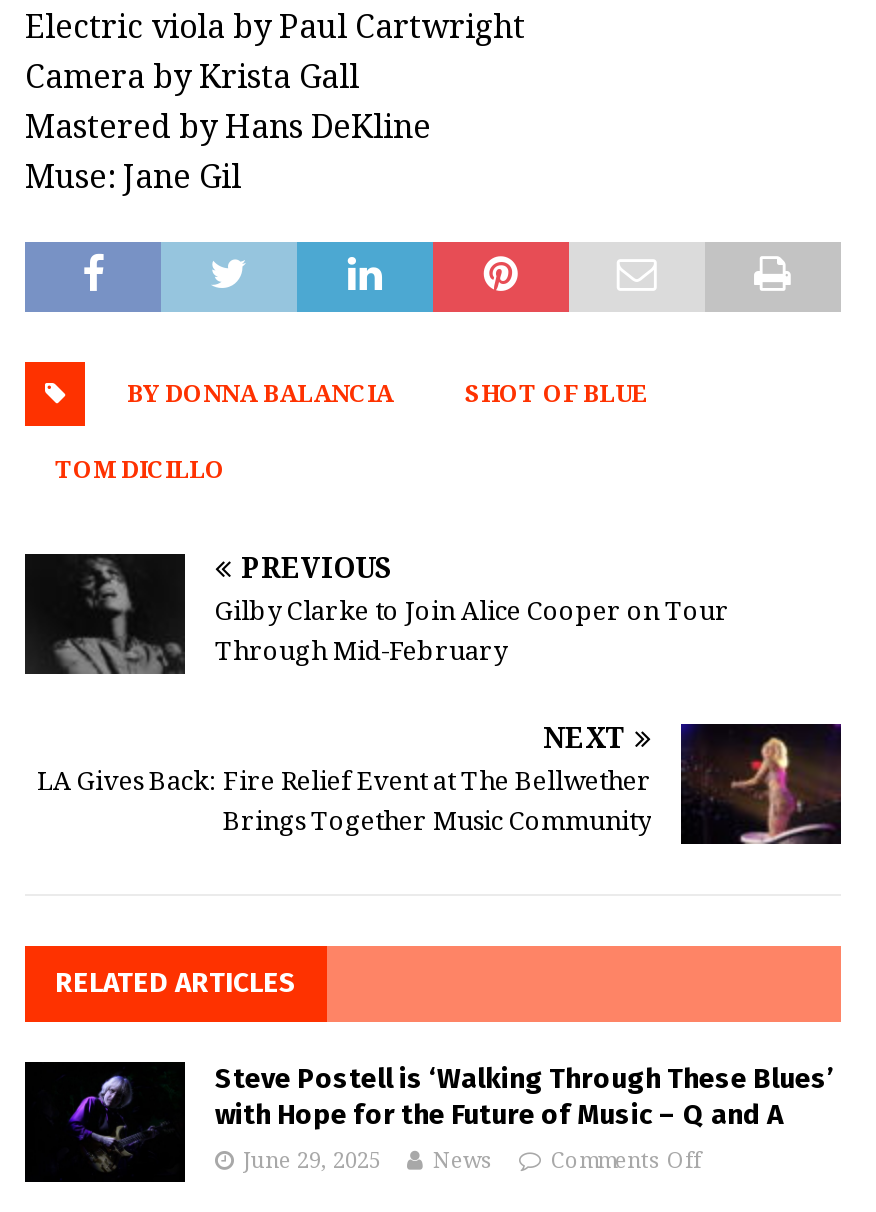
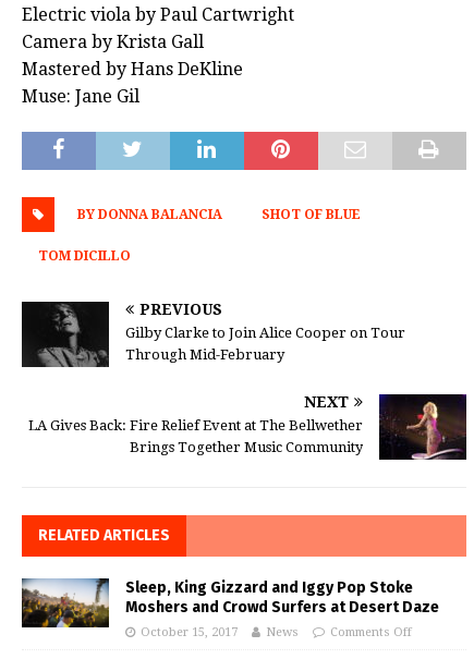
[23,1060,835,1184] [image] | Steve Postell is ‘Walking Through These Blues’ | with Hope for the Future of Music – Q and A -> [21,577,439,644] [image] | Sleep, King Gizzard and Iggy Pop Stoke | Moshers and Crowd Surfers at Desert Daze
[243,1148,493,1174] June 29, 2025 News -> [141,625,299,639] October 15, 2017 News

